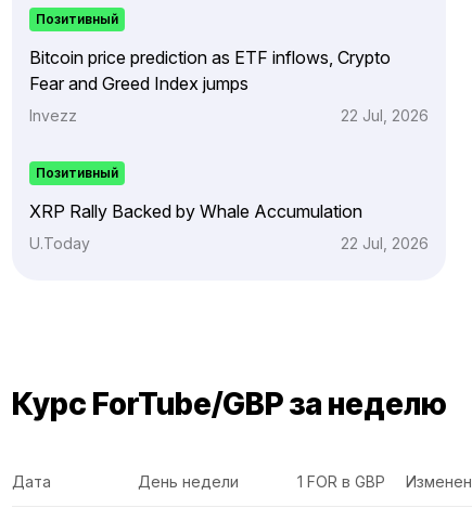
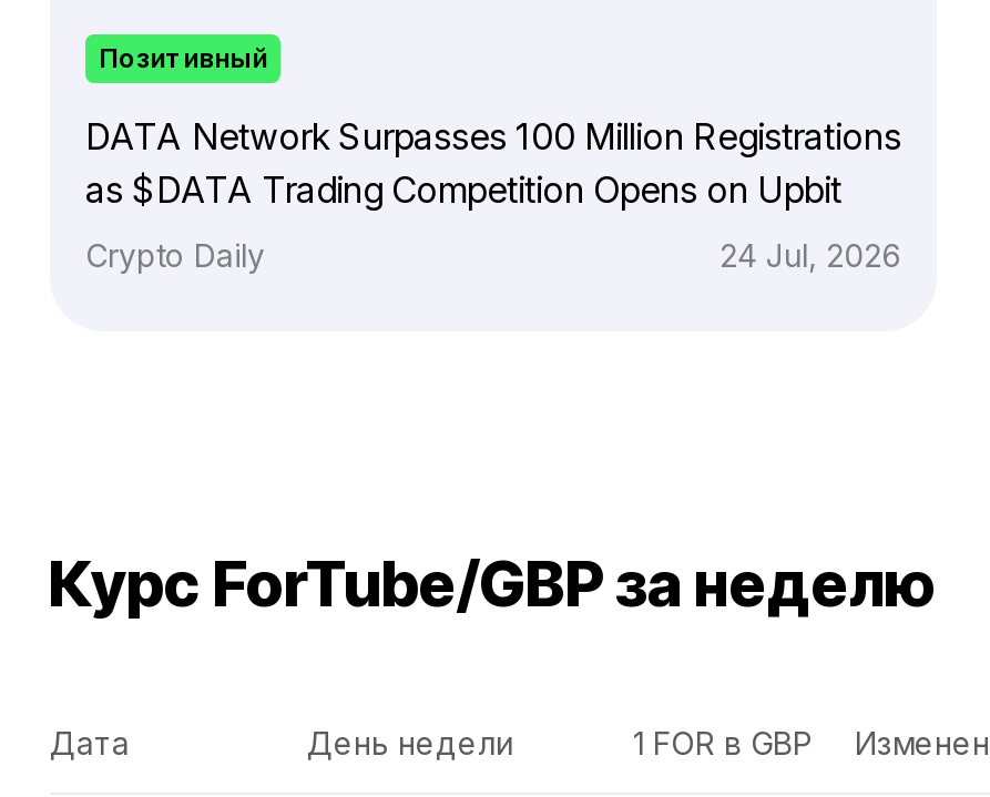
[29,47,429,252] Bitcoin price prediction as ETF inflows, Crypto | Fear and Greed Index jumps | Invezz | 22 Jul, 2026 | Позитивный | XRP Rally Backed by Whale Accumulation | U.Today | 22 Jul, 2026 -> [85,114,901,274] DATA Network Surpasses 100 Million Registrations | as $DATA Trading Competition Opens on Upbit | Crypto Daily | 24 Jul, 2026

